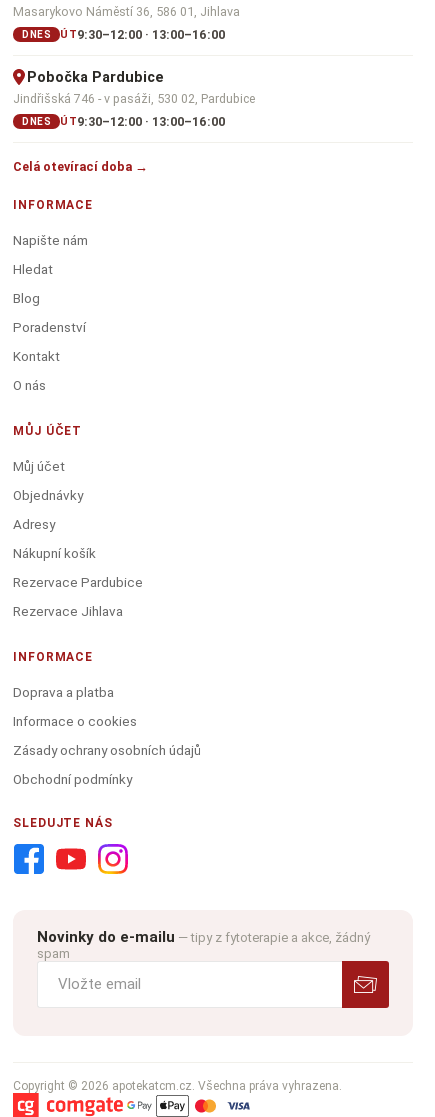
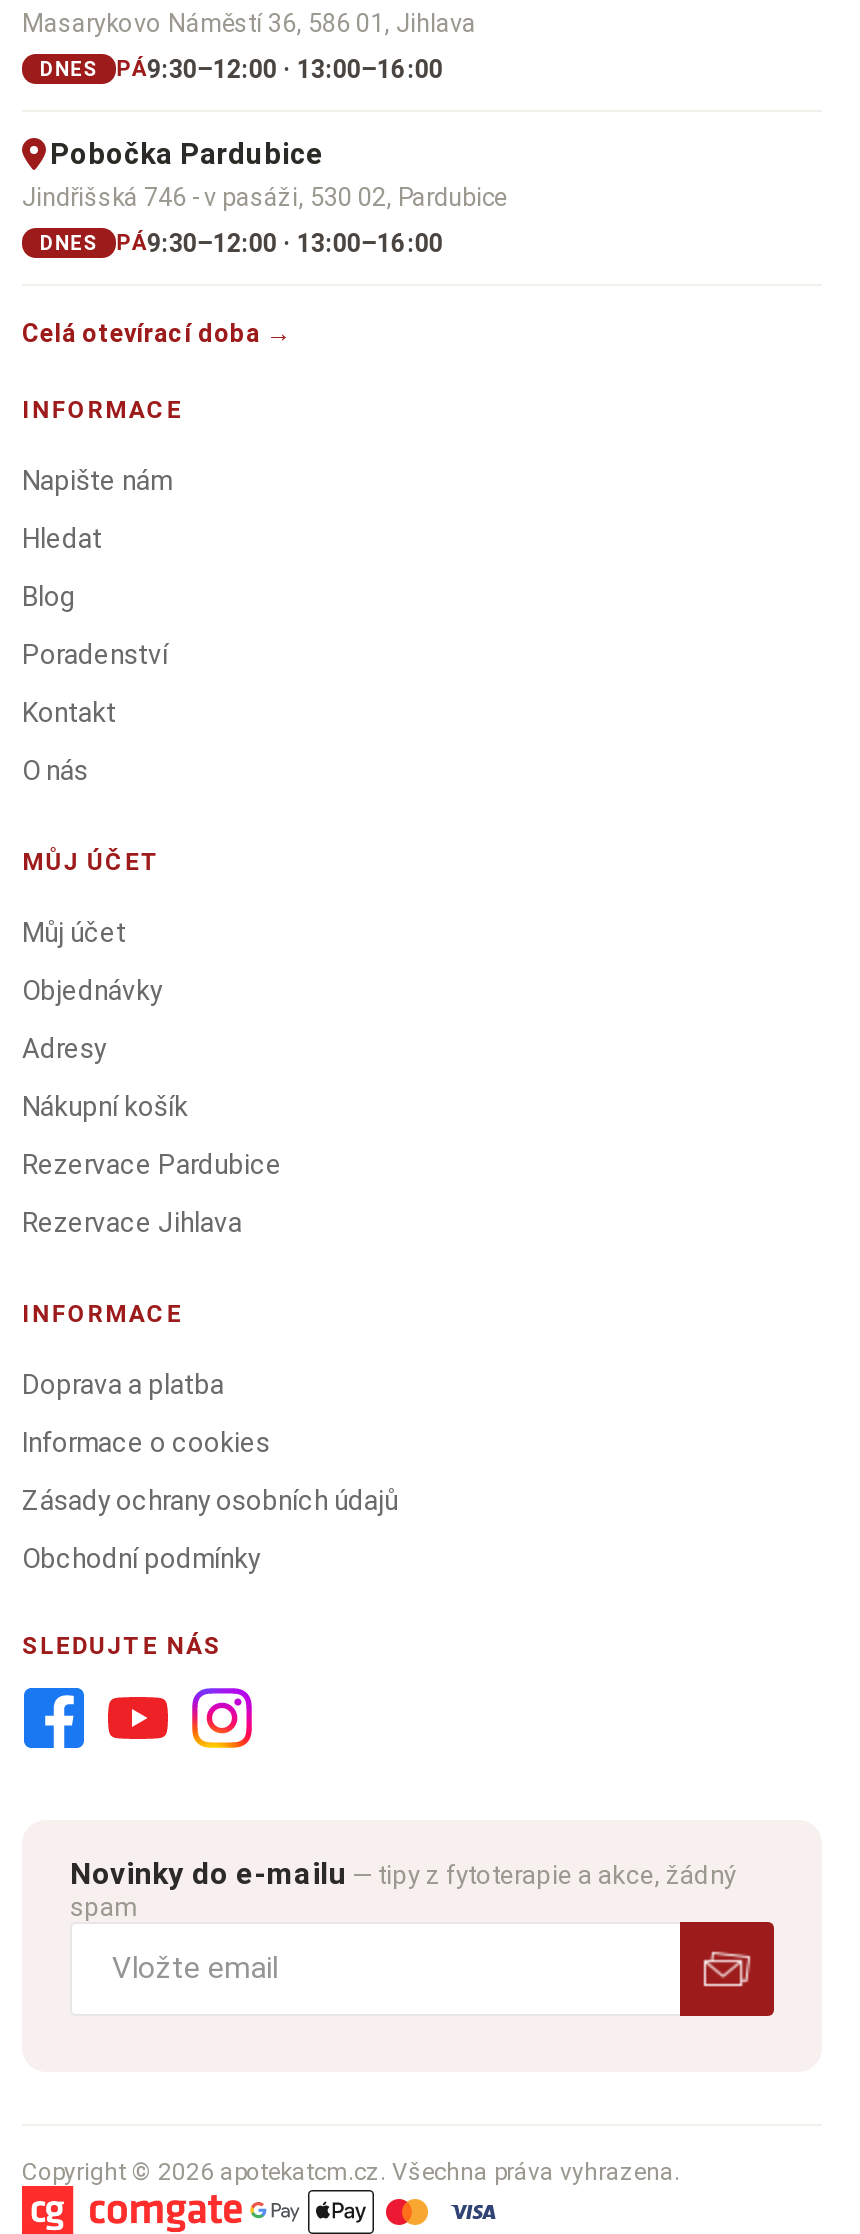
[22,27,225,42] DNES ÚT9:30–12:00 · 13:00–16:00 -> [40,53,443,83] DNES PÁ9:30–12:00 · 13:00–16:00
[22,114,225,129] DNES ÚT9:30–12:00 · 13:00–16:00 -> [40,227,443,257] DNES PÁ9:30–12:00 · 13:00–16:00

